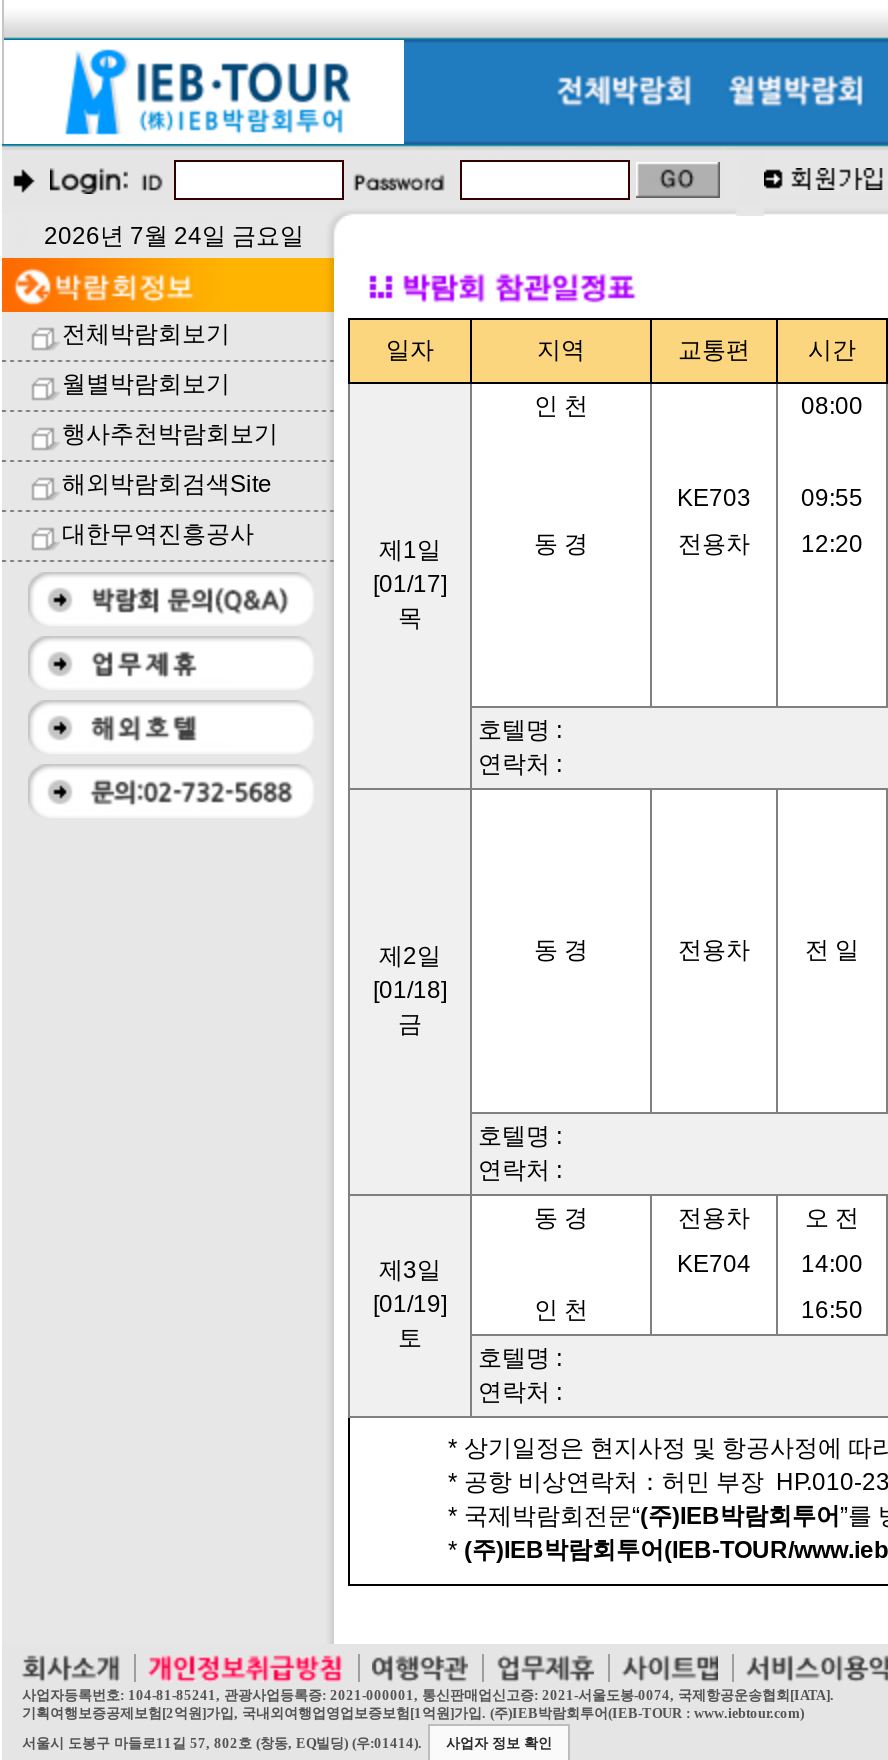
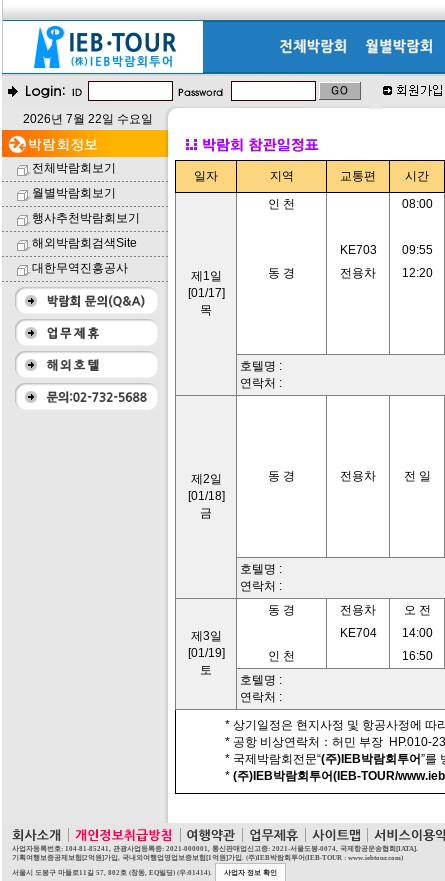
[44,222,304,250] 2026년 7월 24일 금요일 -> [23,112,153,126] 2026년 7월 22일 수요일

